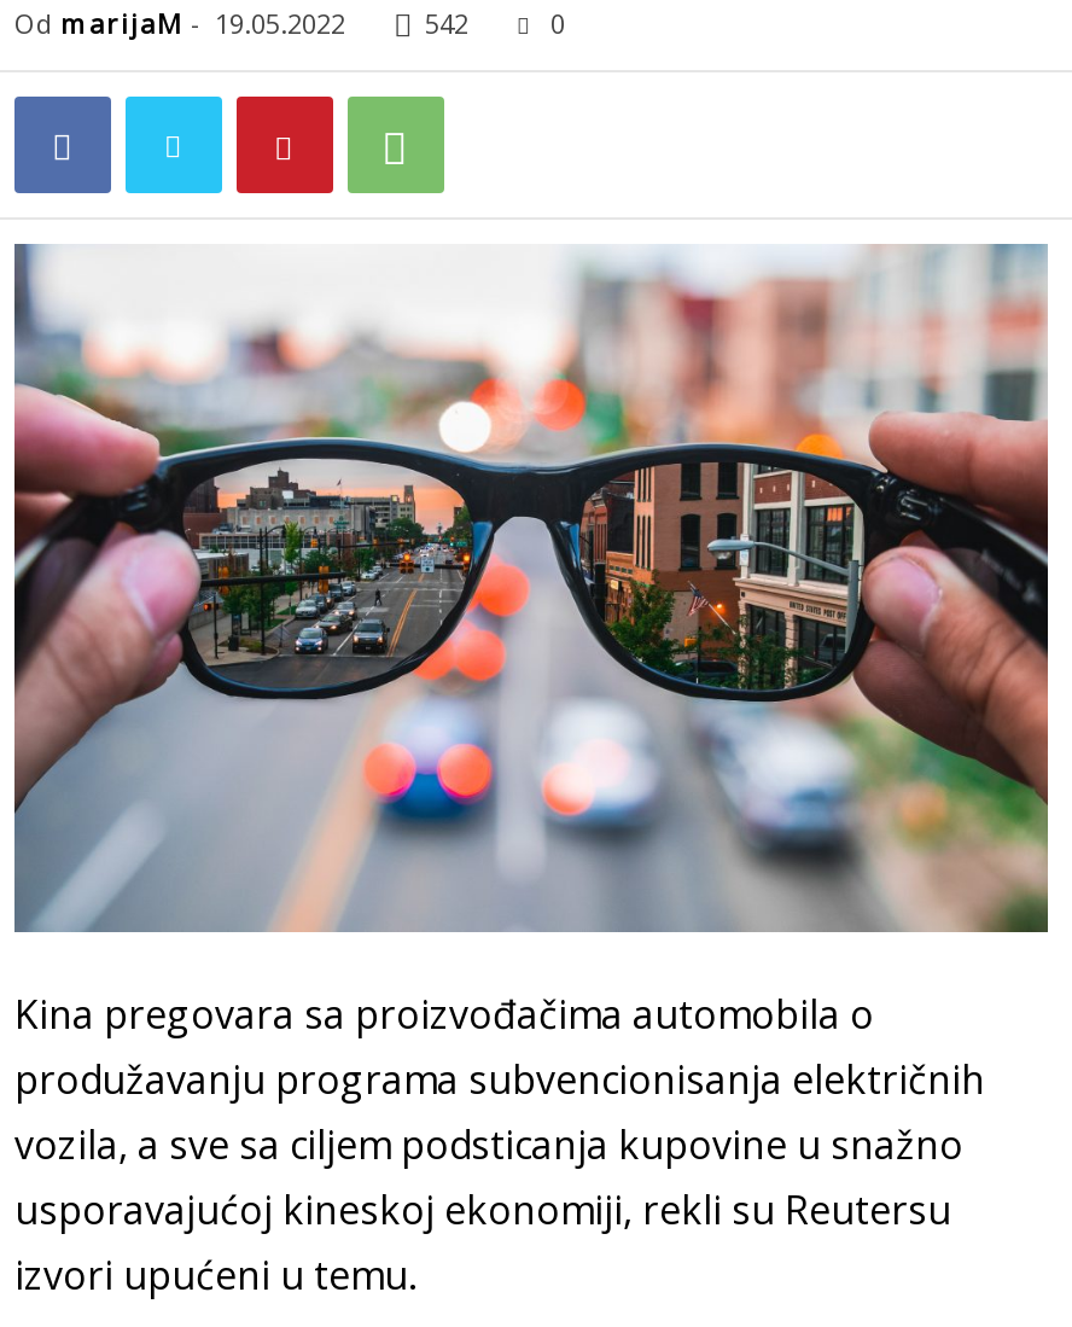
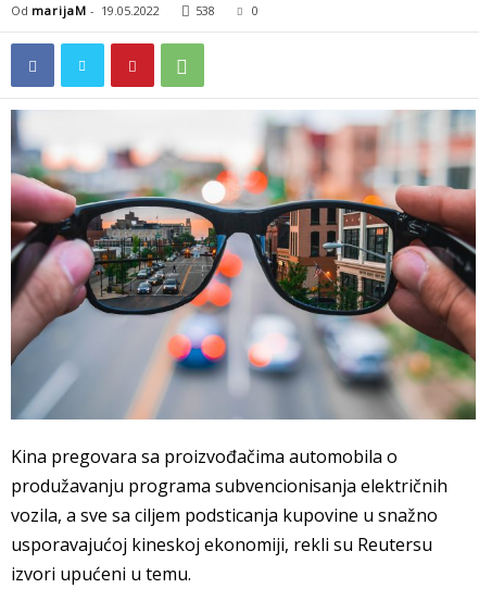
[425,5,468,41] 542 -> [196,2,215,18] 538

